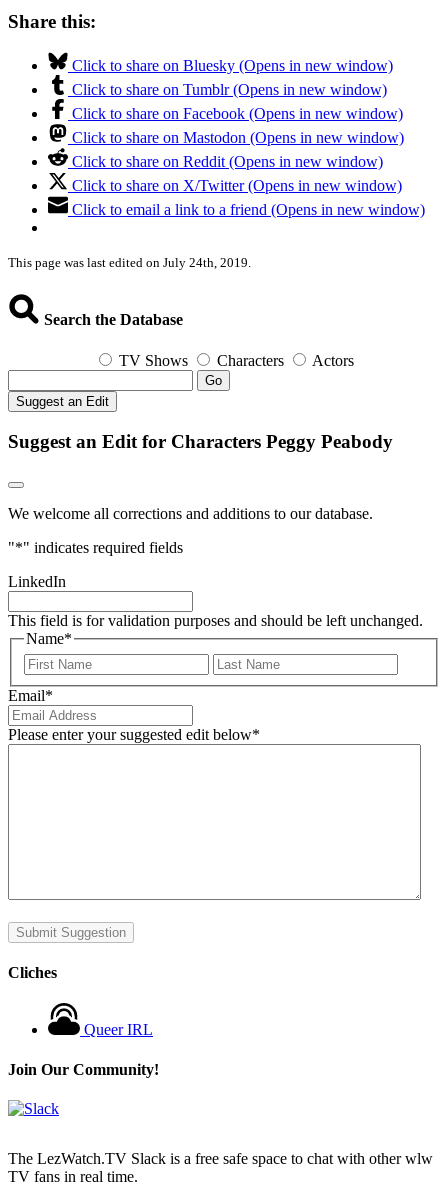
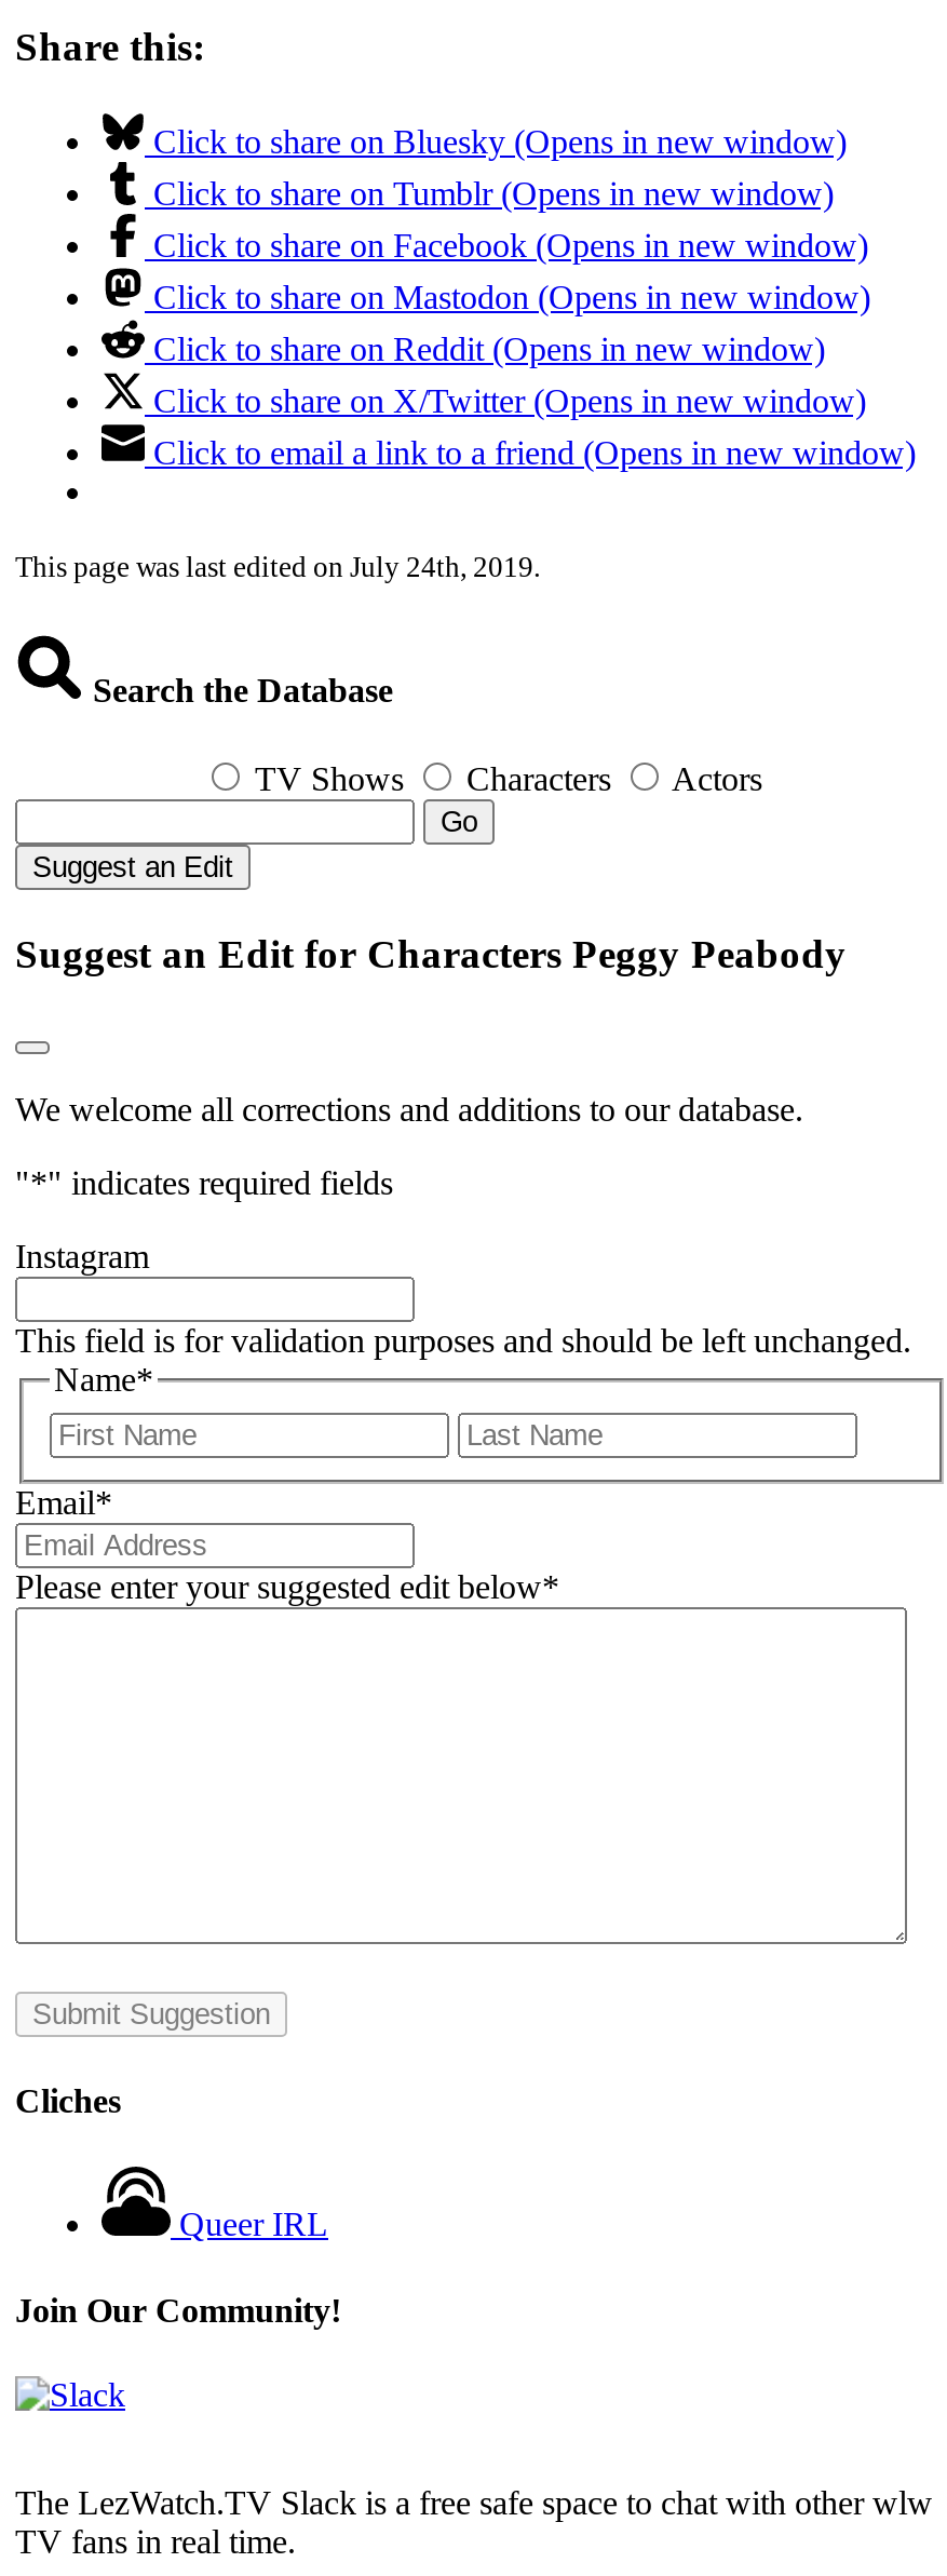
[8,573,66,590] LinkedIn -> [15,1238,149,1275] Instagram

